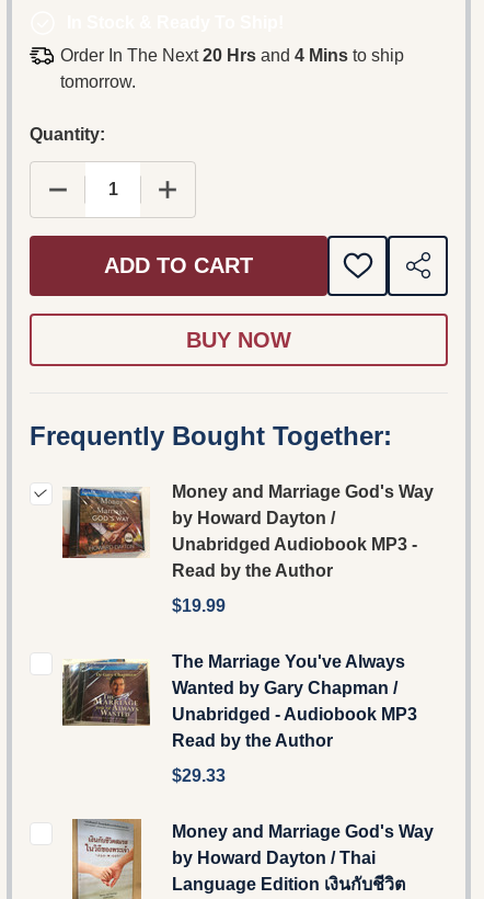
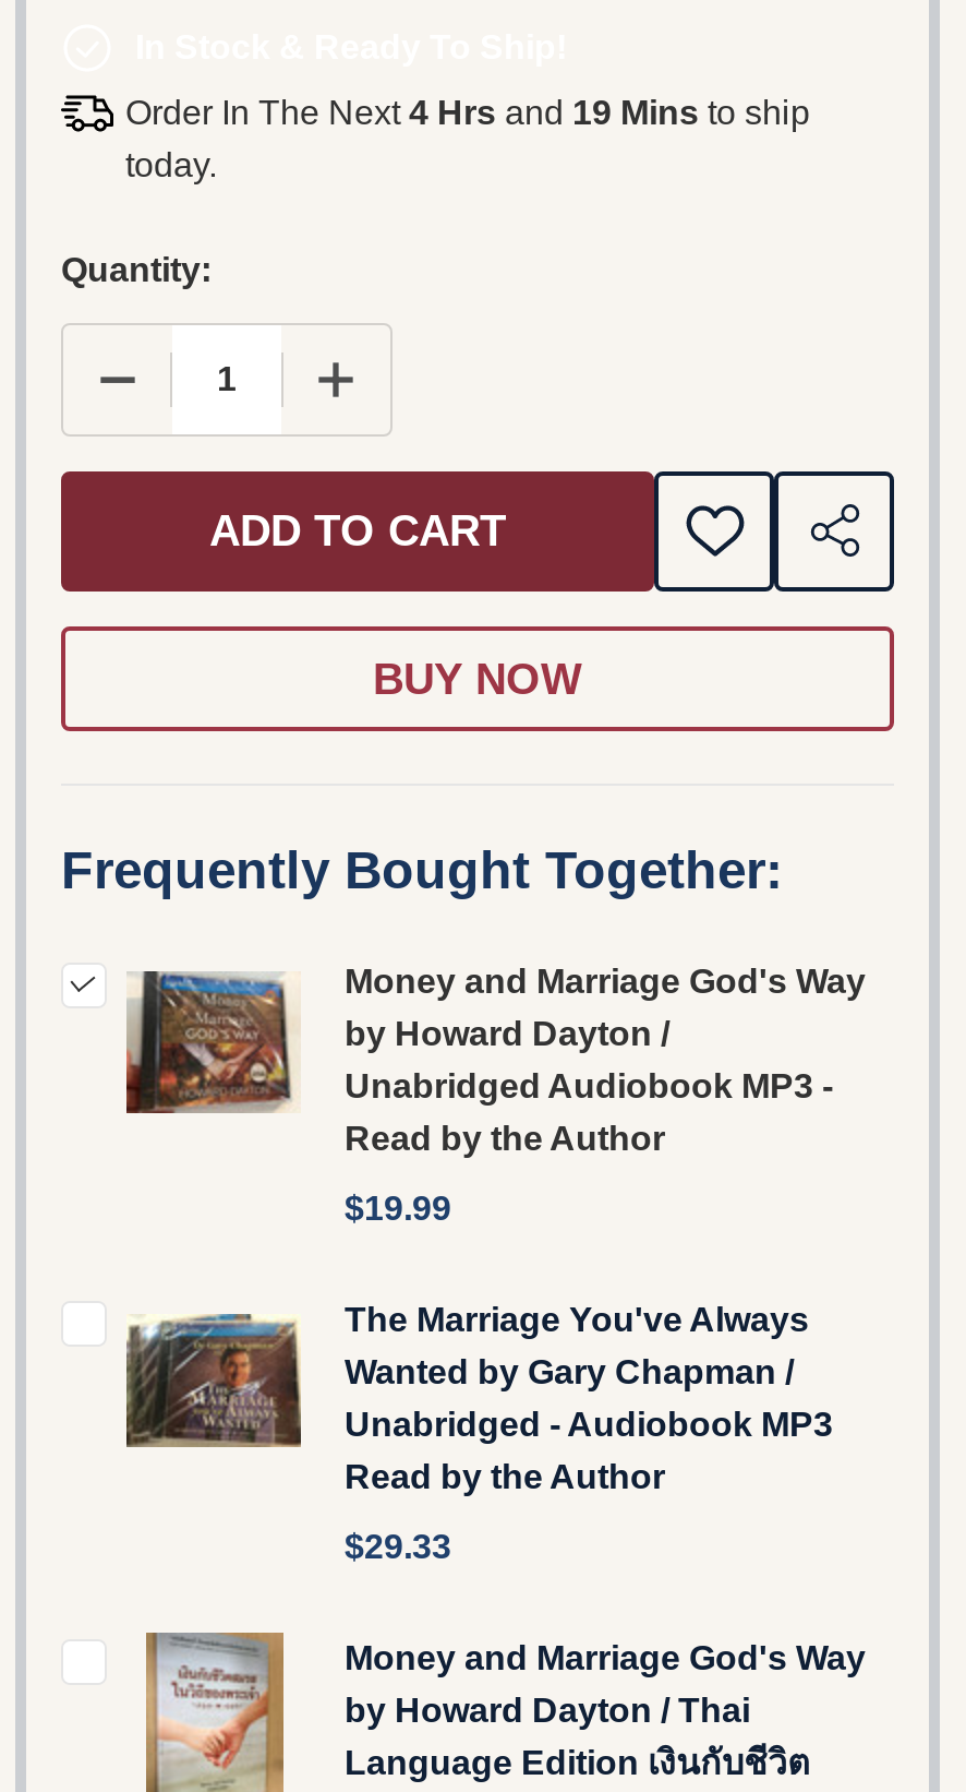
[60,46,404,91] Order In The Next 20 Hrs and 4 Mins to ship | tomorrow. -> [125,94,810,183] Order In The Next 4 Hrs and 19 Mins to ship | today.

